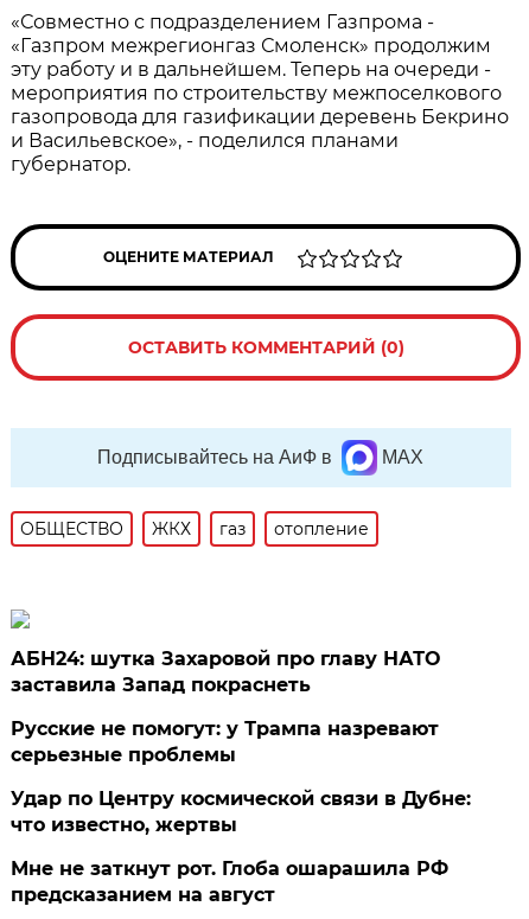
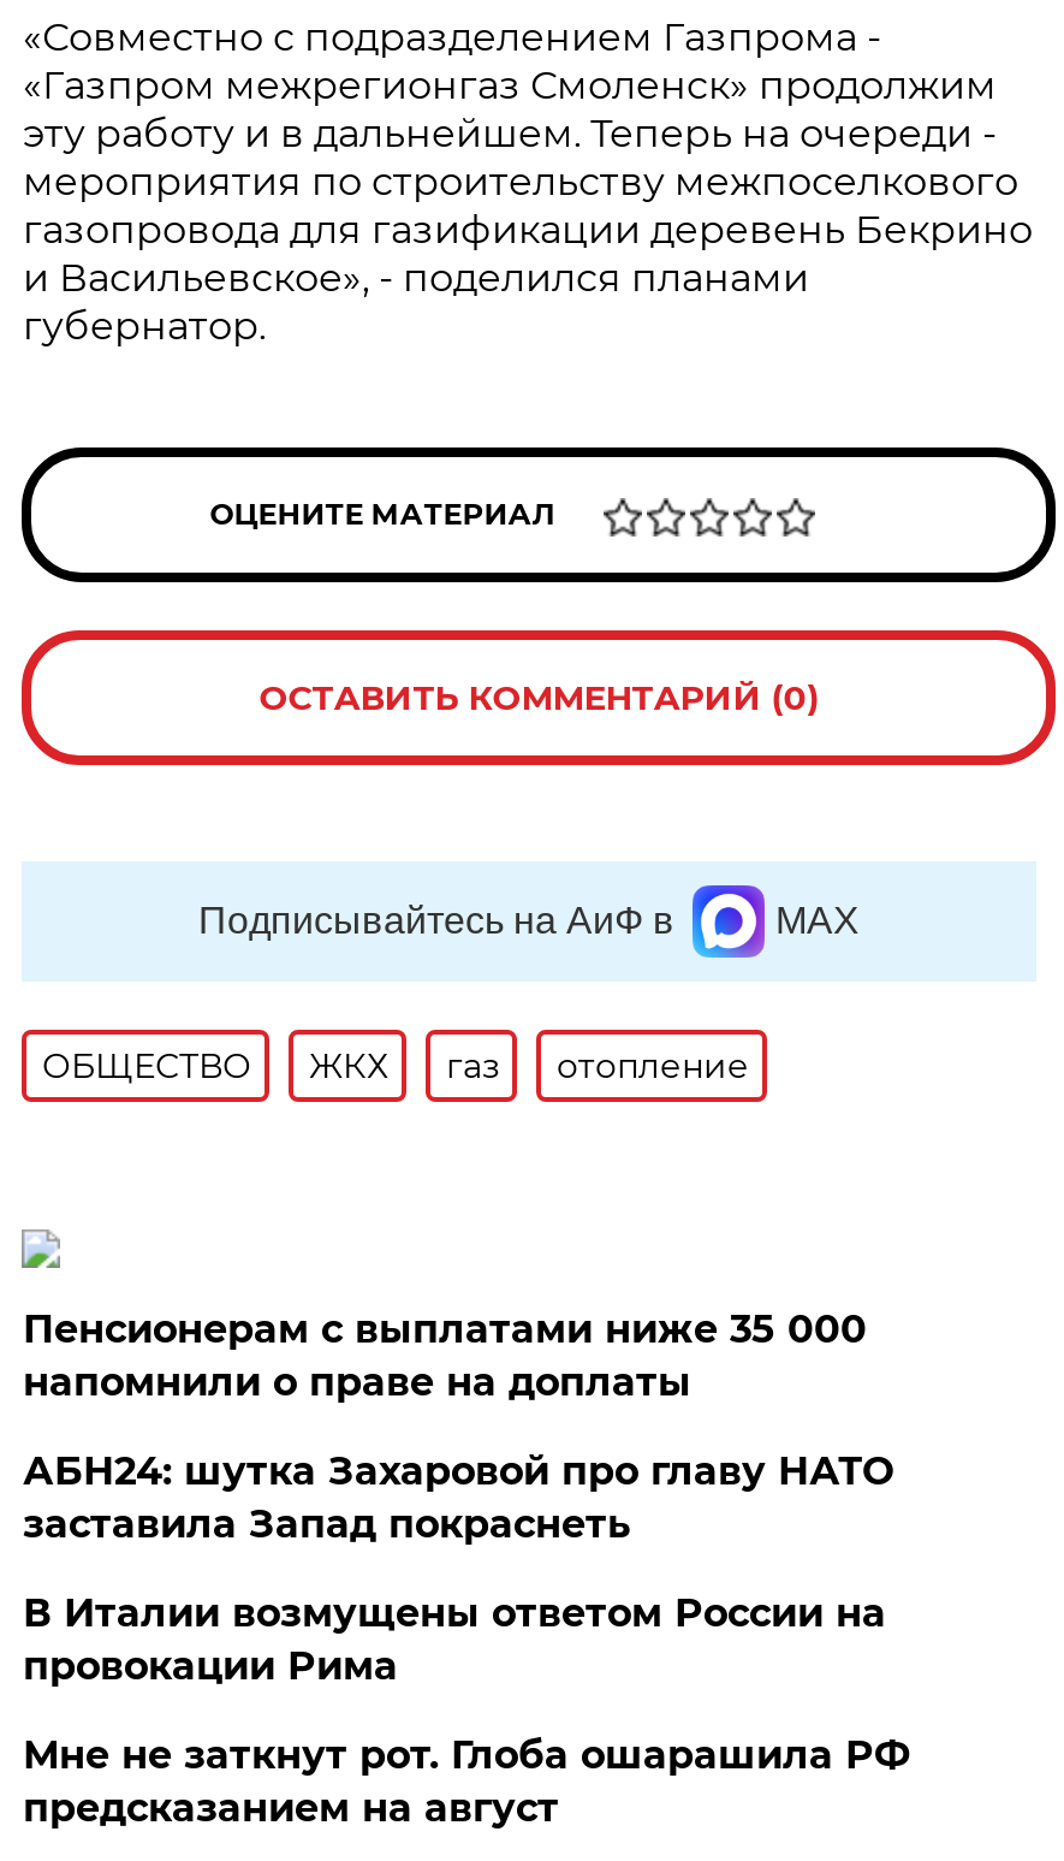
none -> [23,1306,867,1405] Пенсионерам с выплатами ниже 35 000 | напомнили о праве на доплаты
moved [11,647,441,696] -> [23,1448,893,1547]: АБН24: шутка Захаровой про главу НАТО | заставила Запад покраснеть
[11,717,471,836] Русские не помогут: у Трампа назревают | серьезные проблемы | Удар по Центру космической связи в Дубне: | что известно, жертвы -> [23,1590,886,1689] В Италии возмущены ответом России на | провокации Рима

